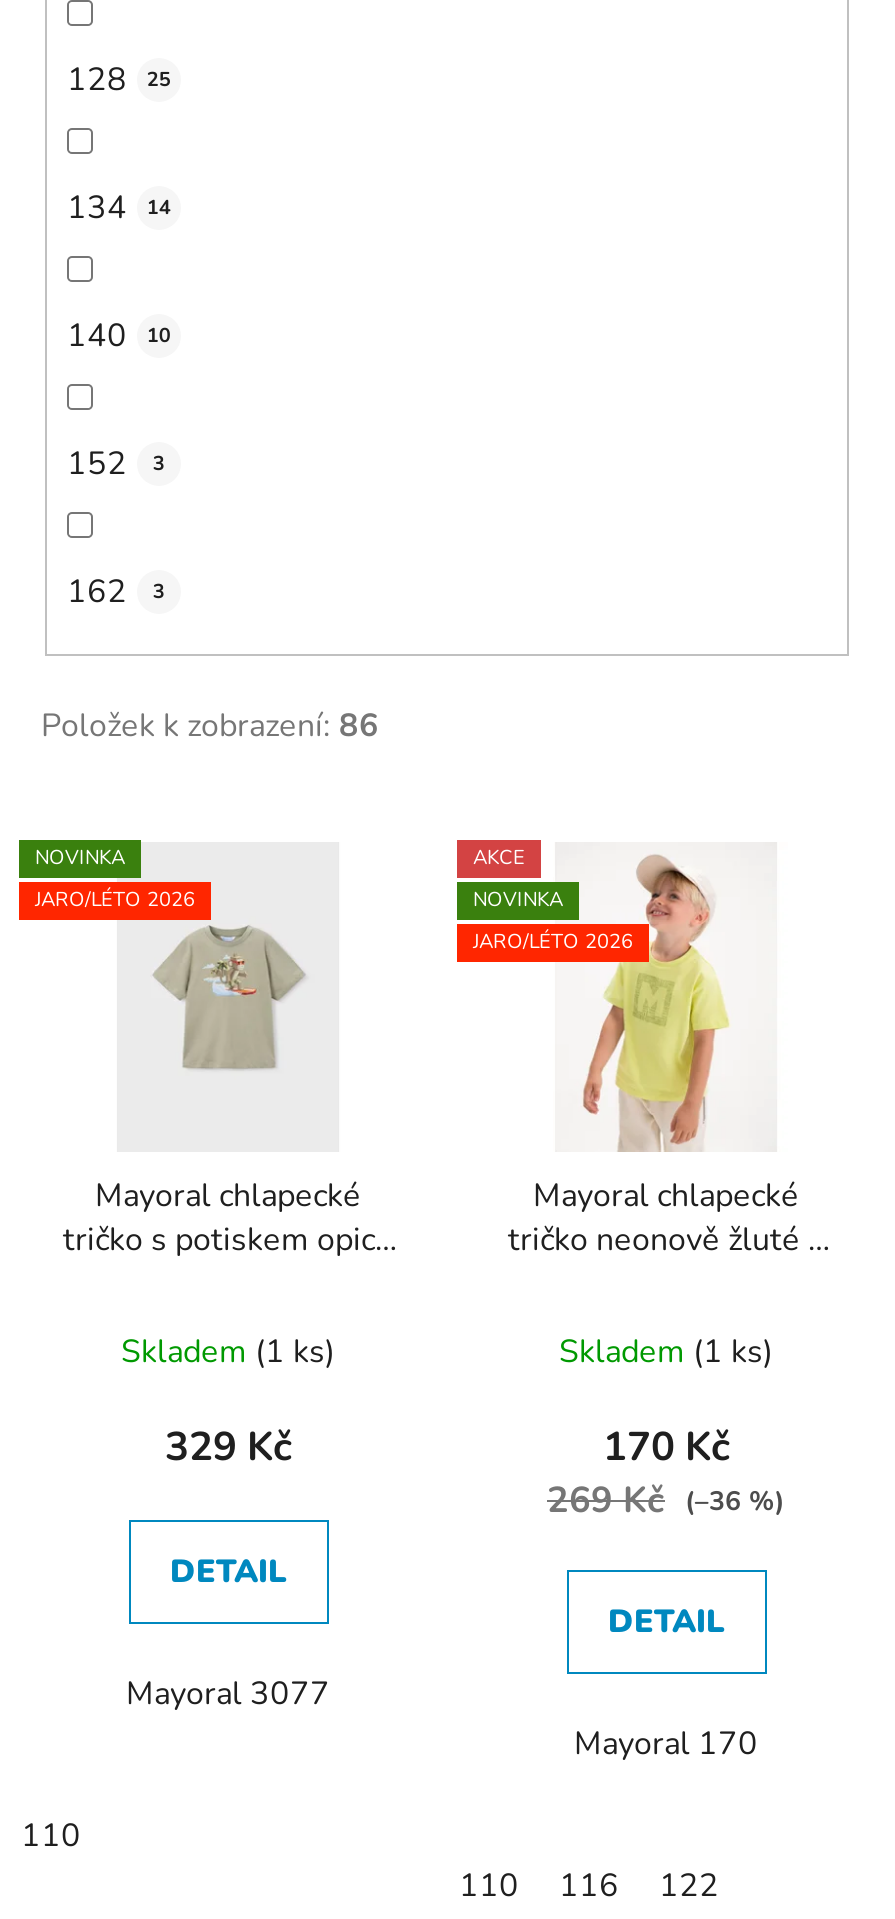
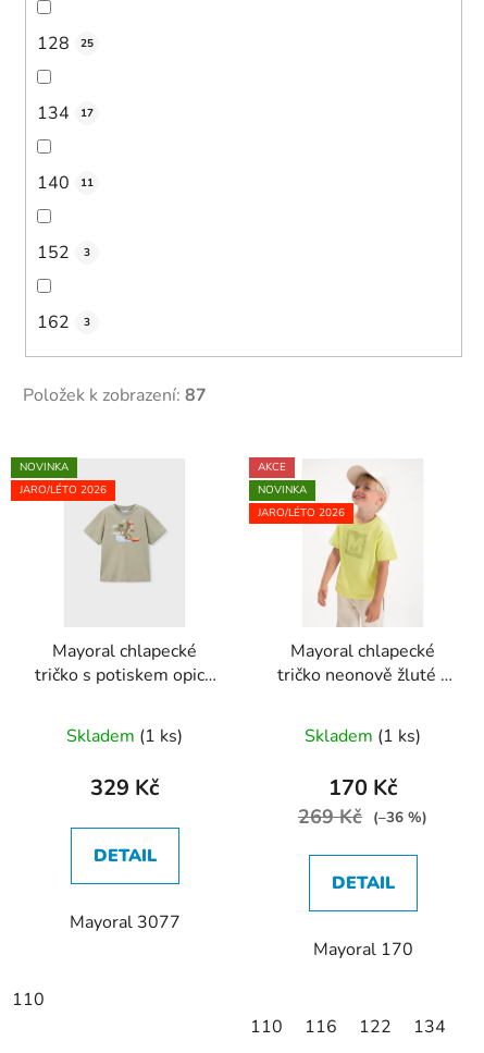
[67,185,171,229] 134 14 -> [37,101,93,125] 134 17
[67,313,171,357] 140 10 -> [37,170,93,194] 140 11
[41,703,379,747] Položek k zobrazení: 86 -> [23,383,207,407] Položek k zobrazení: 87
none -> [413,1015,446,1039] 134

